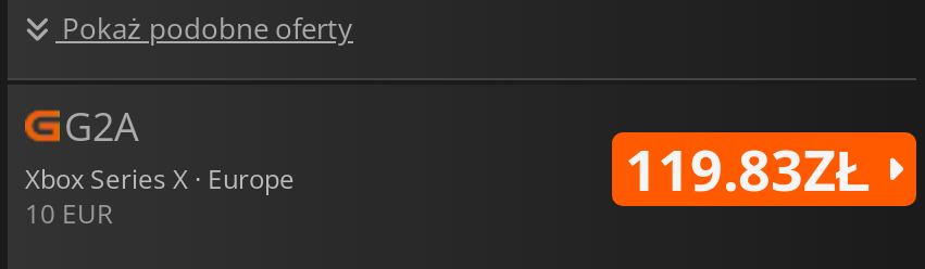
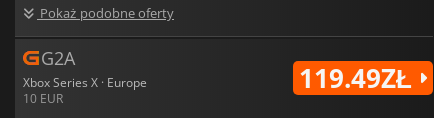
[625,129,886,207] 119.83ZŁ -> [299,60,419,96] 119.49ZŁ

